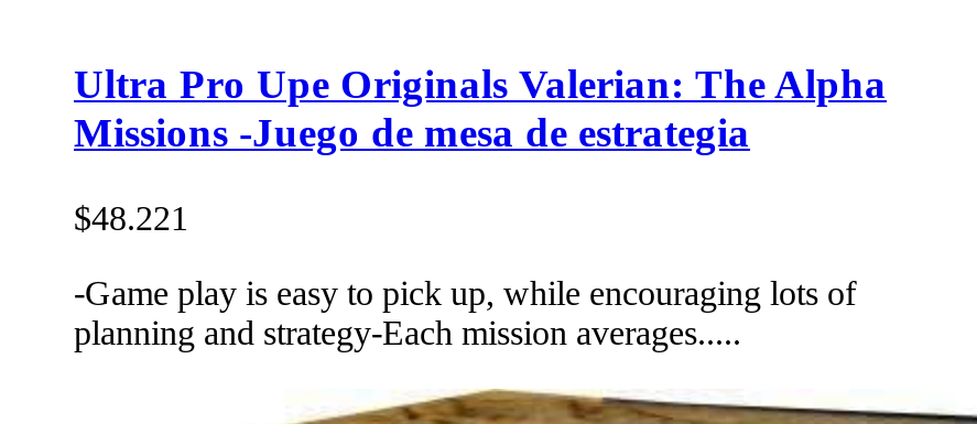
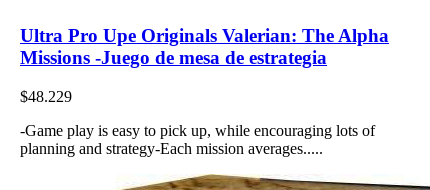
[74,198,188,236] $48.221 -> [20,88,72,105] $48.229

